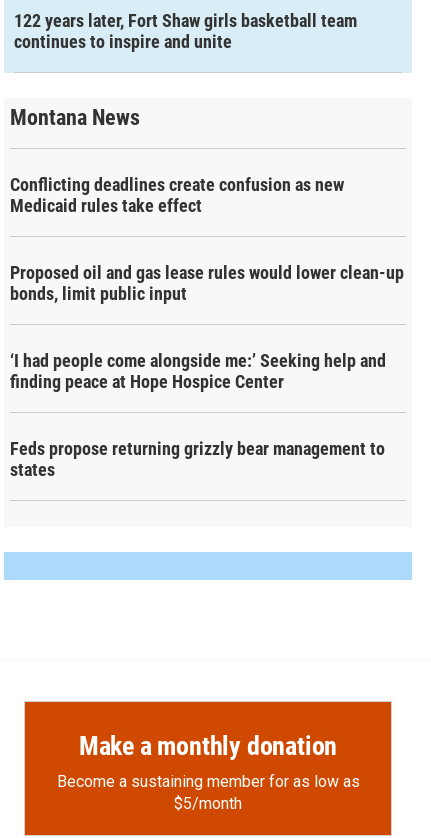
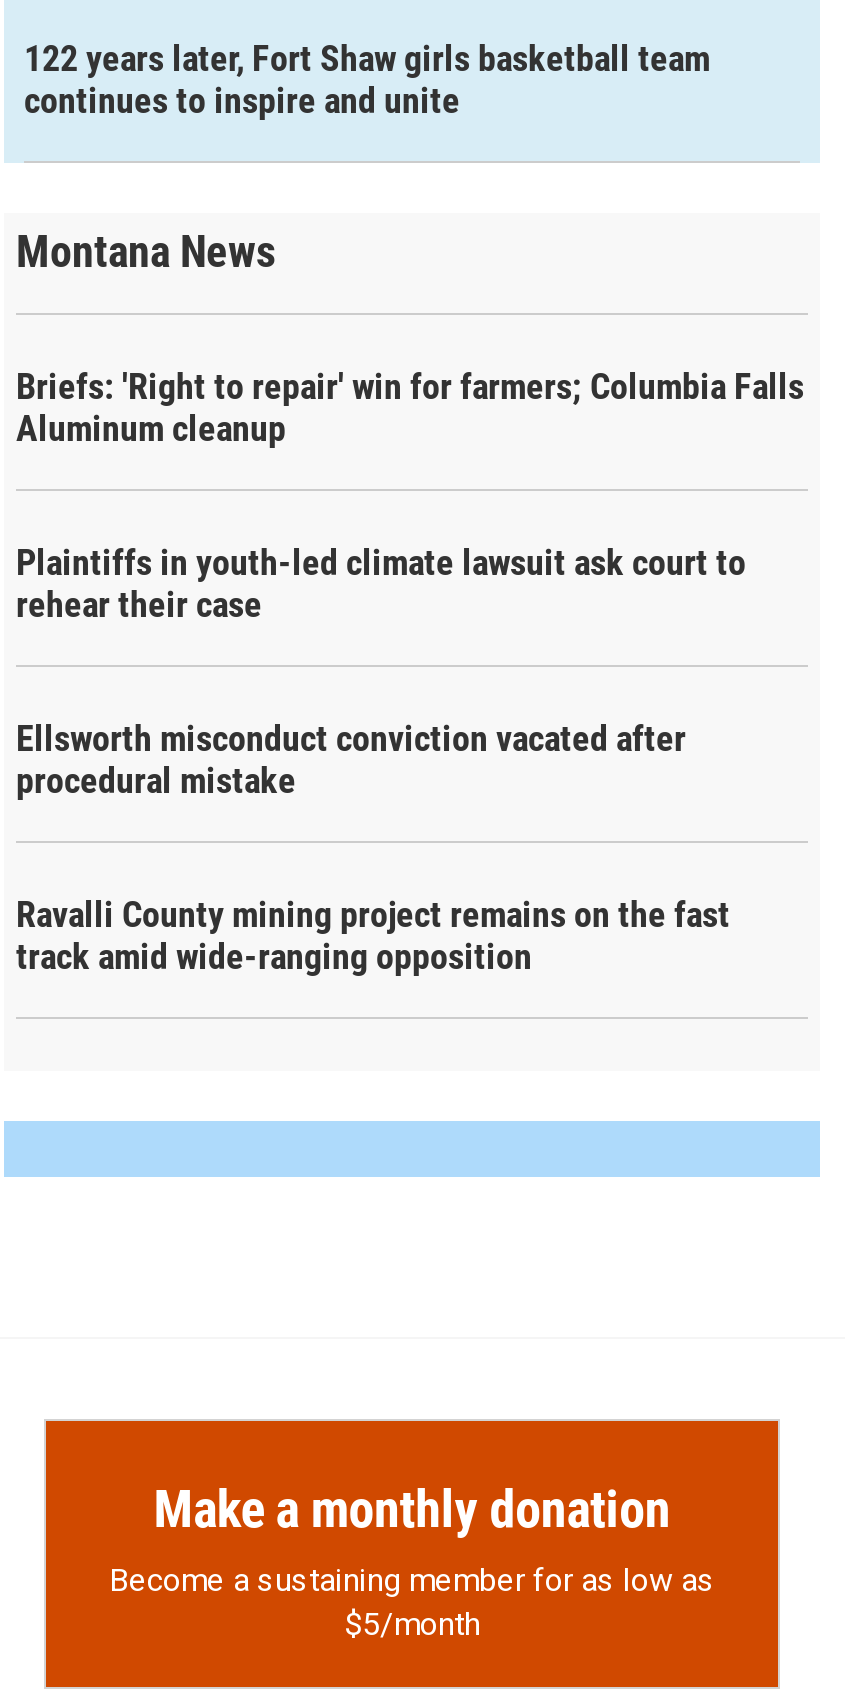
[10,174,344,216] Conflicting deadlines create confusion as new | Medicaid rules take effect -> [16,365,804,449] Briefs: 'Right to repair' win for farmers; Columbia Falls | Aluminum cleanup
[10,262,404,304] Proposed oil and gas lease rules would lower clean-up | bonds, limit public input -> [16,541,746,625] Plaintiffs in youth-led climate lawsuit ask court to | rehear their case
[10,350,386,392] ‘I had people come alongside me:’ Seeking help and | finding peace at Hope Hospice Center -> [16,717,686,801] Ellsworth misconduct conviction vacated after | procedural mistake
[10,438,385,480] Feds propose returning grizzly bear management to | states -> [16,893,730,977] Ravalli County mining project remains on the fast | track amid wide-ranging opposition

